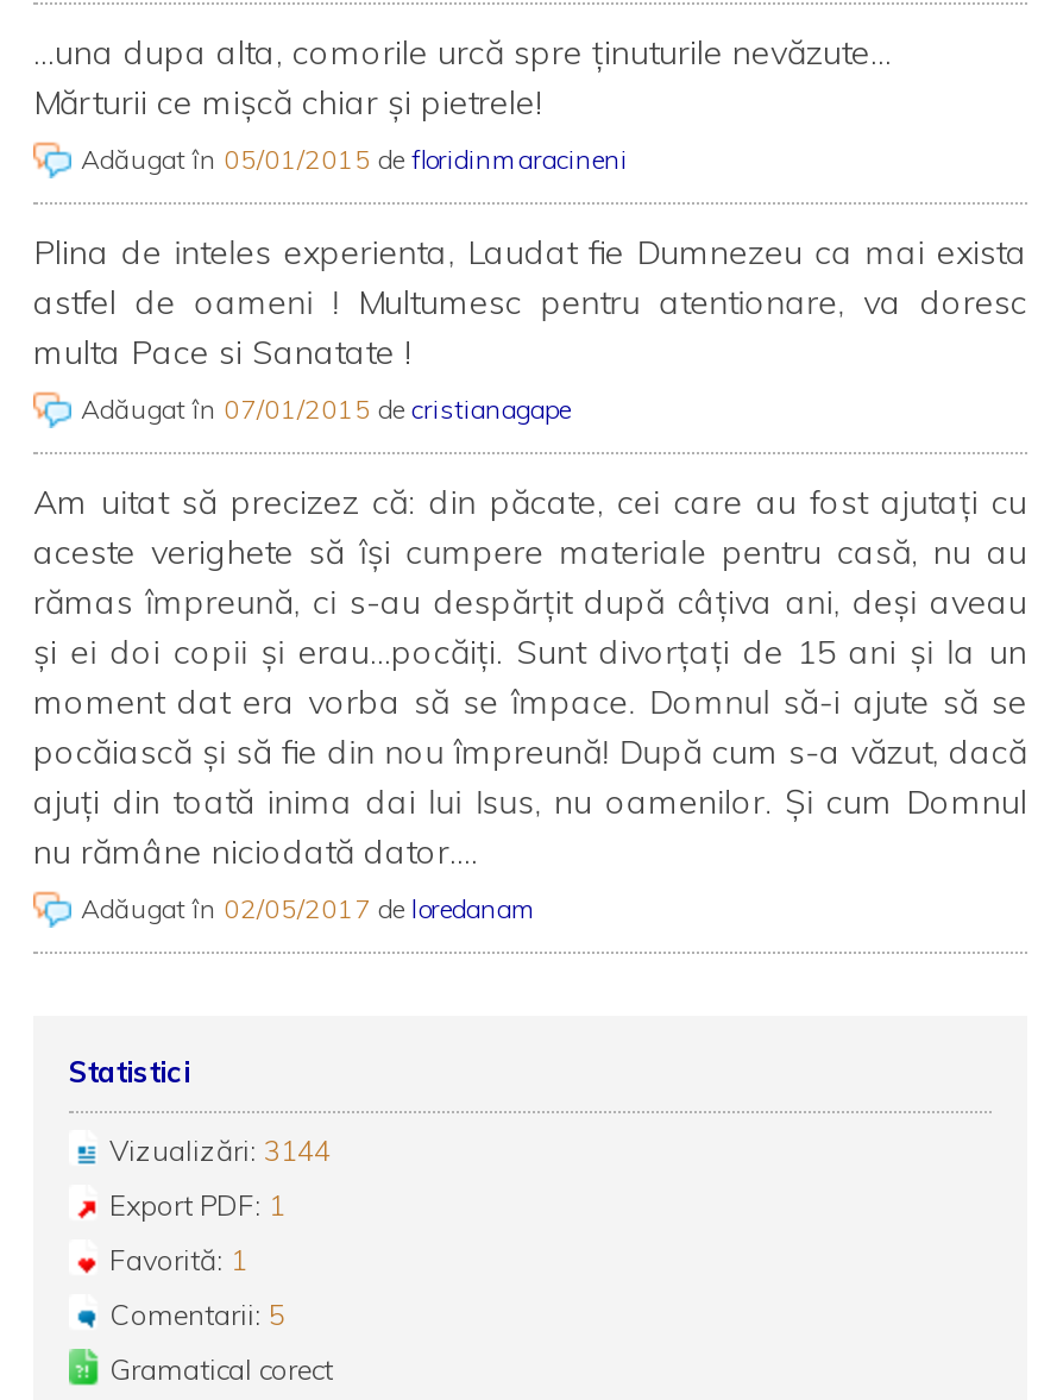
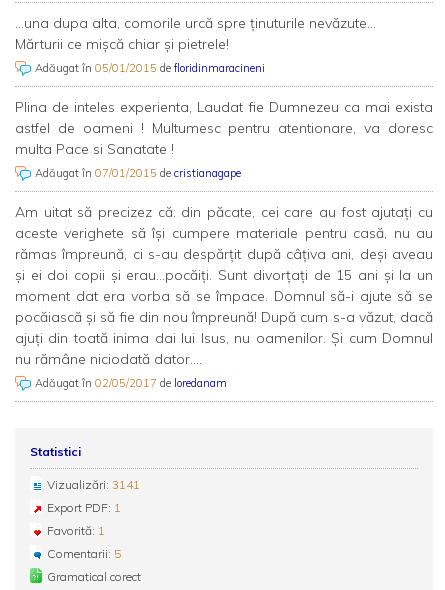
[109,1132,331,1168] Vizualizări: 3144 -> [47,477,140,492] Vizualizări: 3141

